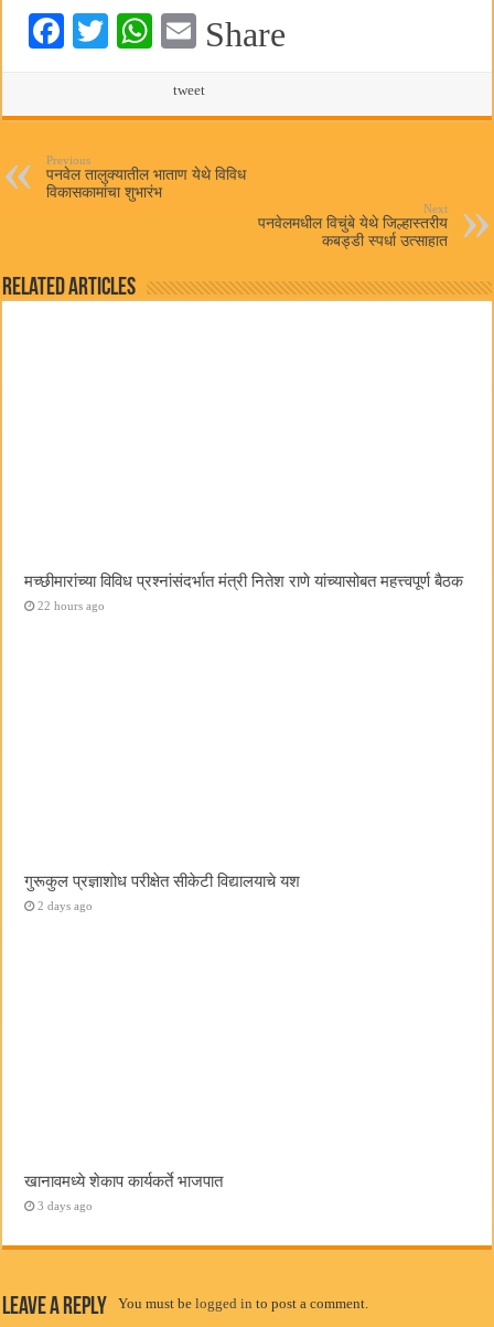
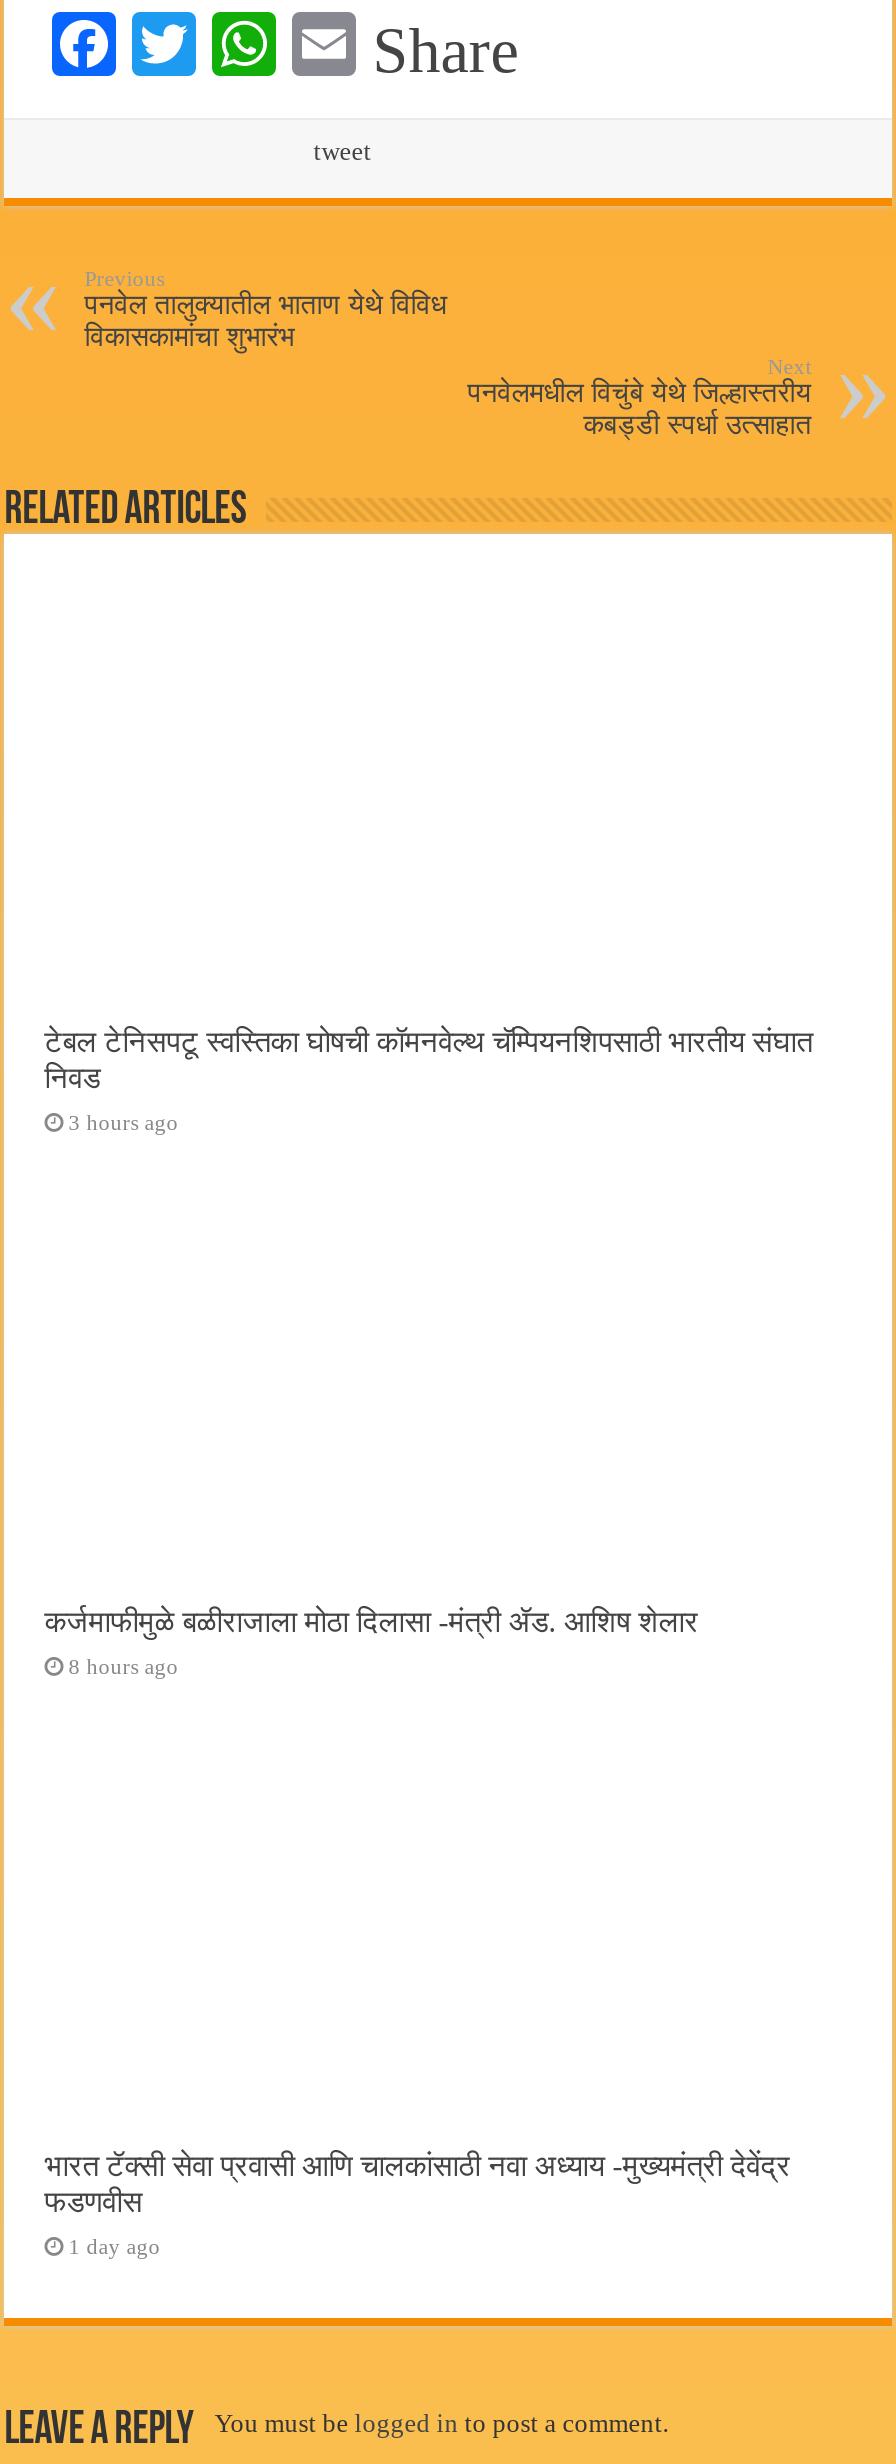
[24,572,463,590] मच्छीमारांच्या विविध प्रश्नांसंदर्भात मंत्री नितेश राणे यांच्यासोबत महत्त्वपूर्ण बैठक -> [44,1024,812,1094] टेबल टेनिसपटू स्वस्तिका घोषची कॉमनवेल्थ चॅम्पियनशिपसाठी भारतीय संघात | निवड
[38,599,105,612] 22 hours ago -> [68,1110,178,1134] 3 hours ago
[24,871,300,890] गुरूकुल प्रज्ञाशोध परीक्षेत ‌सीकेटी‌ विद्यालयाचे यश -> [44,1604,698,1638] कर्जमाफीमुळे बळीराजाला मोठा दिलासा -मंत्री ॲड. आशिष शेलार
[38,899,93,912] 2 days ago -> [68,1654,178,1678] 8 hours ago
[24,1171,223,1190] खानावमध्ये शेकाप कार्यकर्ते भाजपात -> [44,2147,790,2217] भारत टॅक्सी सेवा प्रवासी आणि चालकांसाठी नवा अध्याय -मुख्यमंत्री देवेंद्र | फडणवीस
[38,1199,93,1212] 3 days ago -> [68,2233,160,2257] 1 day ago

